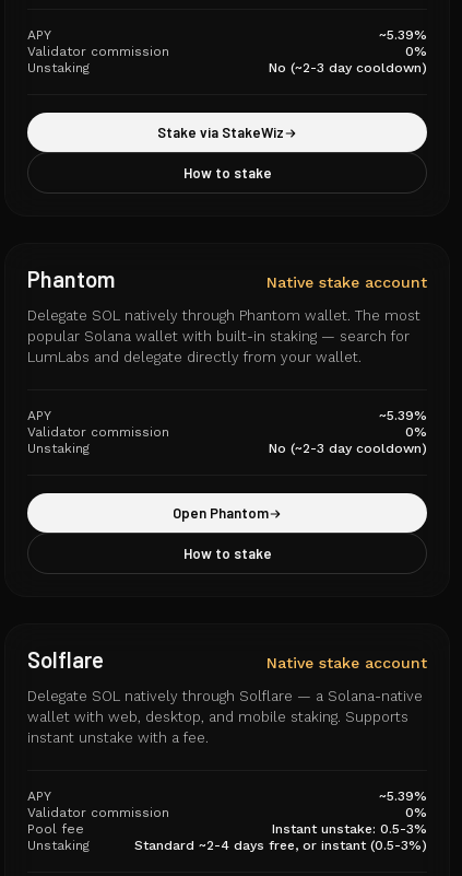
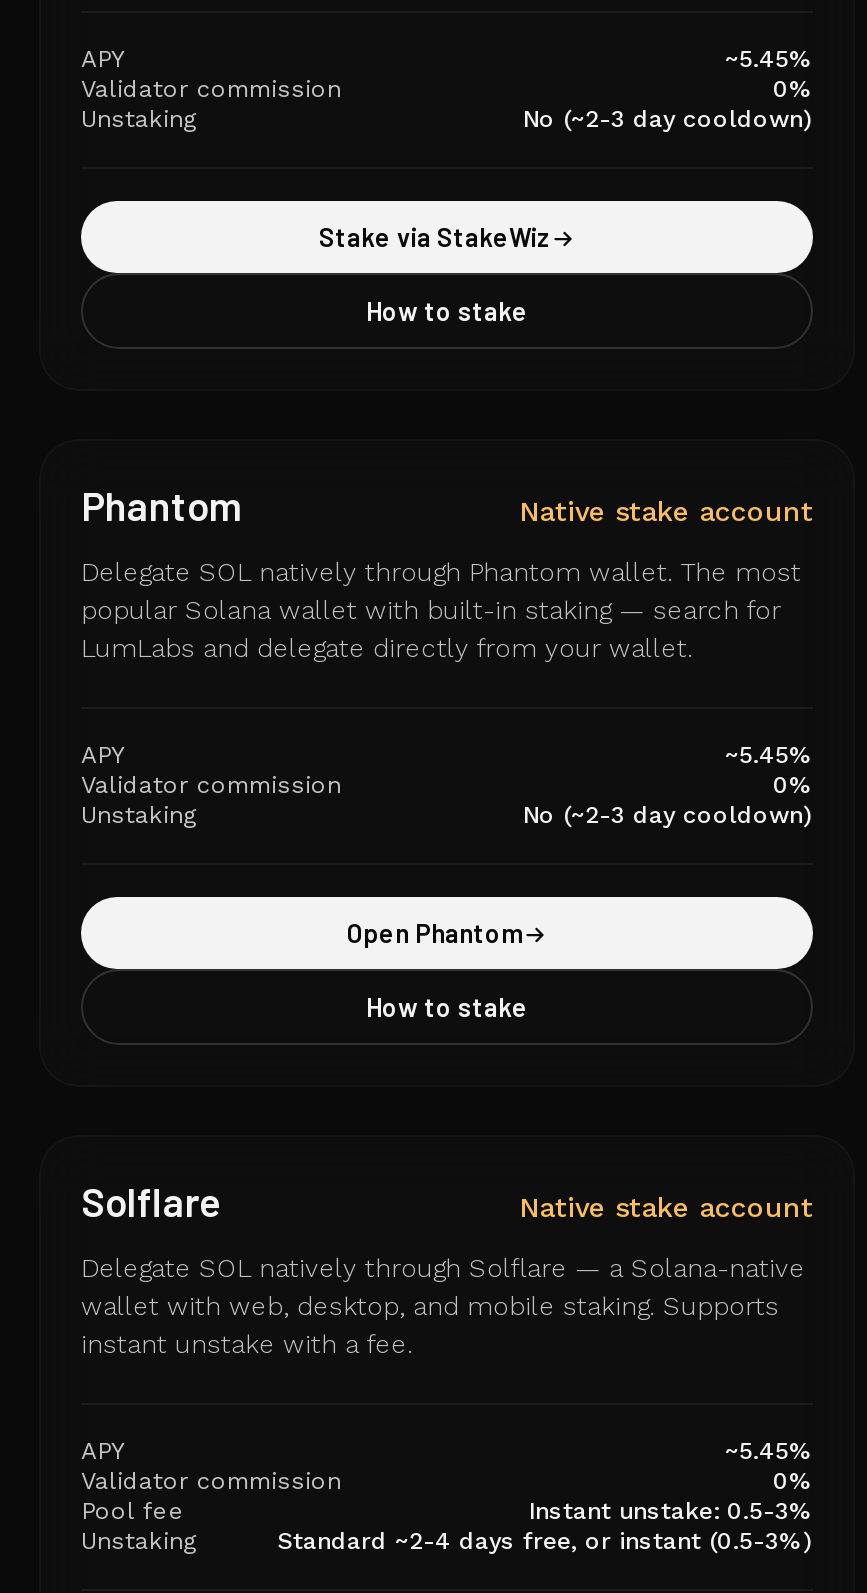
[379,27,427,43] ~5.39% -> [725,45,813,73] ~5.45%
[379,408,427,423] ~5.39% -> [725,741,813,769] ~5.45%
[379,789,427,804] ~5.39% -> [725,1437,813,1465] ~5.45%

